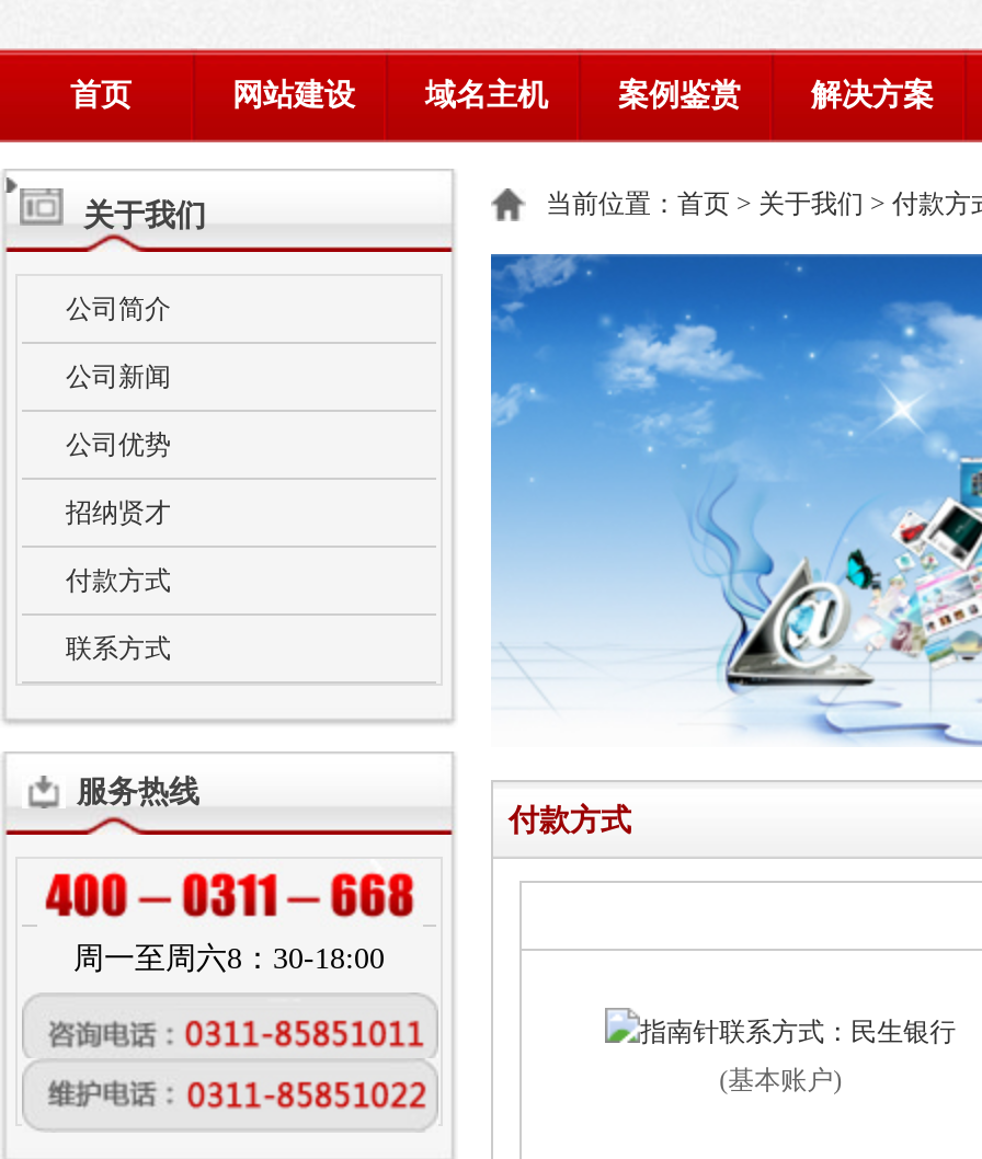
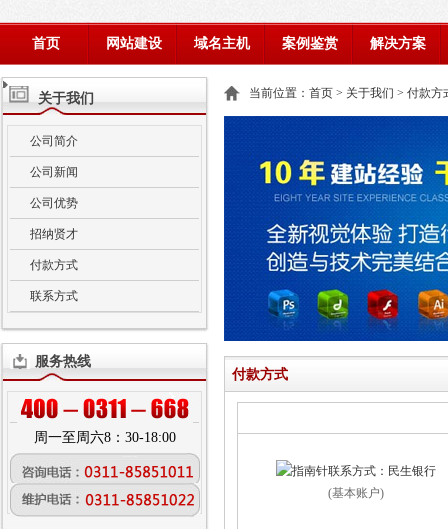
[489,254,975,747] [image] -> [223,116,445,342] [image]

